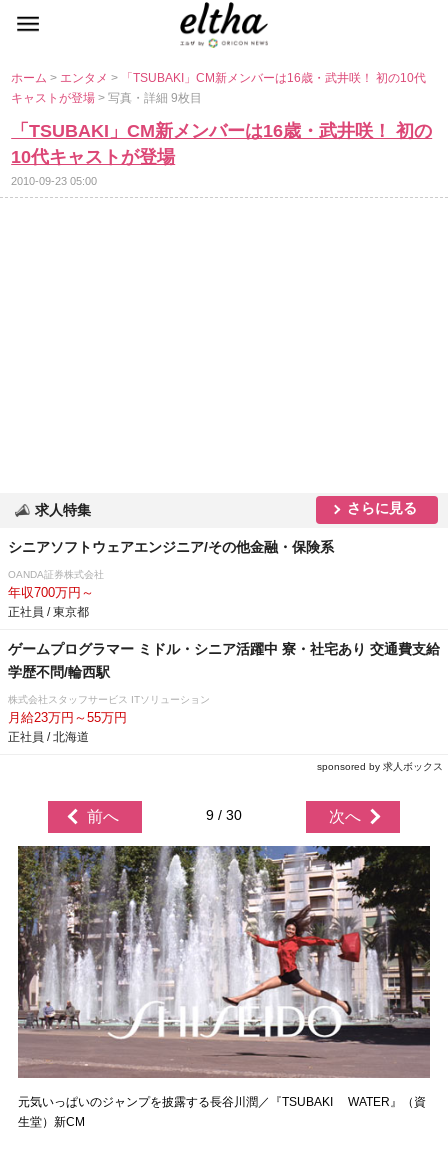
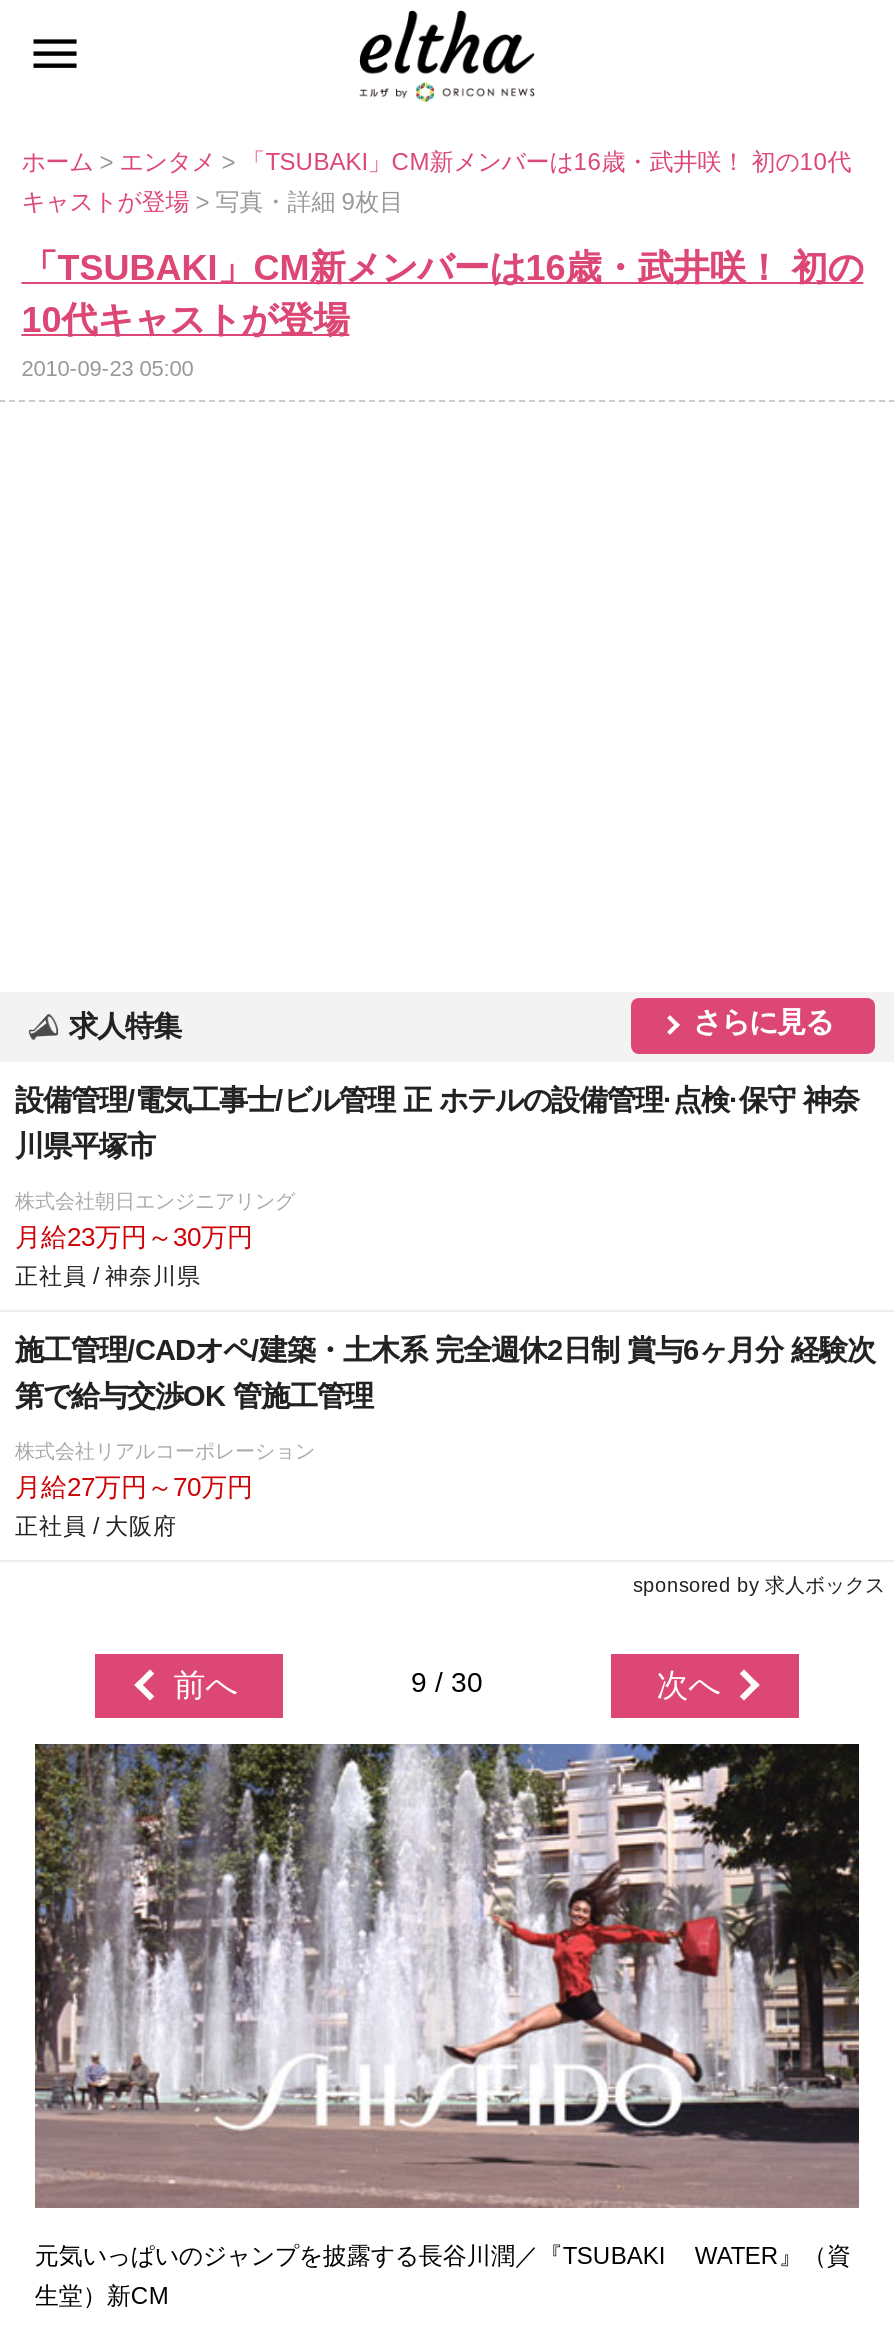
[8,539,334,555] シニアソフトウェアエンジニア/その他金融・保険系 -> [15,1084,859,1162] 設備管理/電気工事士/ビル管理 正 ホテルの設備管理·点検·保守 神奈 | 川県平塚市
[8,569,104,618] OANDA証券株式会社 | 年収700万円～ | 正社員 / 東京都 -> [15,1190,295,1288] 株式会社朝日エンジニアリング | 月給23万円～30万円 | 正社員 / 神奈川県
[8,641,440,680] ゲームプログラマー ミドル・シニア活躍中 寮・社宅あり 交通費支給 | 学歴不問/輪西駅 -> [15,1334,875,1412] 施工管理/CADオペ/建築・土木系 完全週休2日制 賞与6ヶ月分 経験次 | 第で給与交渉OK 管施工管理
[8,694,210,743] 株式会社スタッフサービス ITソリューション | 月給23万円～55万円 | 正社員 / 北海道 -> [15,1440,315,1538] 株式会社リアルコーポレーション | 月給27万円～70万円 | 正社員 / 大阪府

